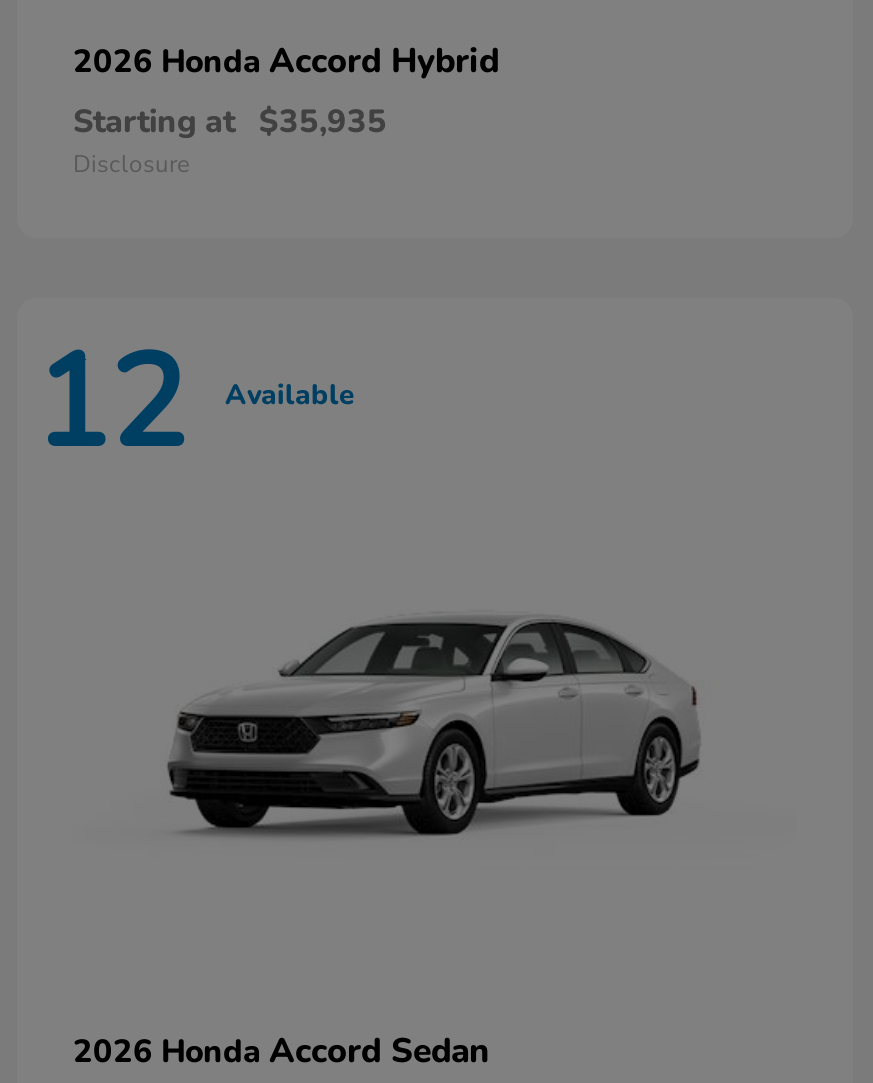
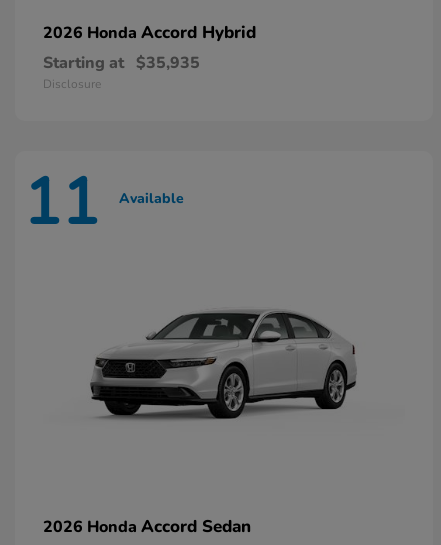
[33,316,355,492] 12 Available -> [23,159,184,247] 11 Available

